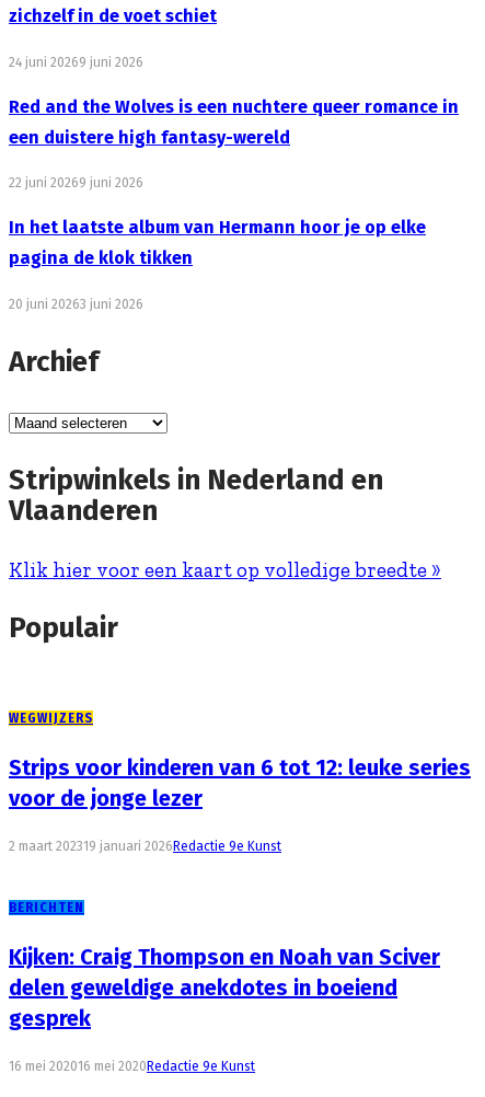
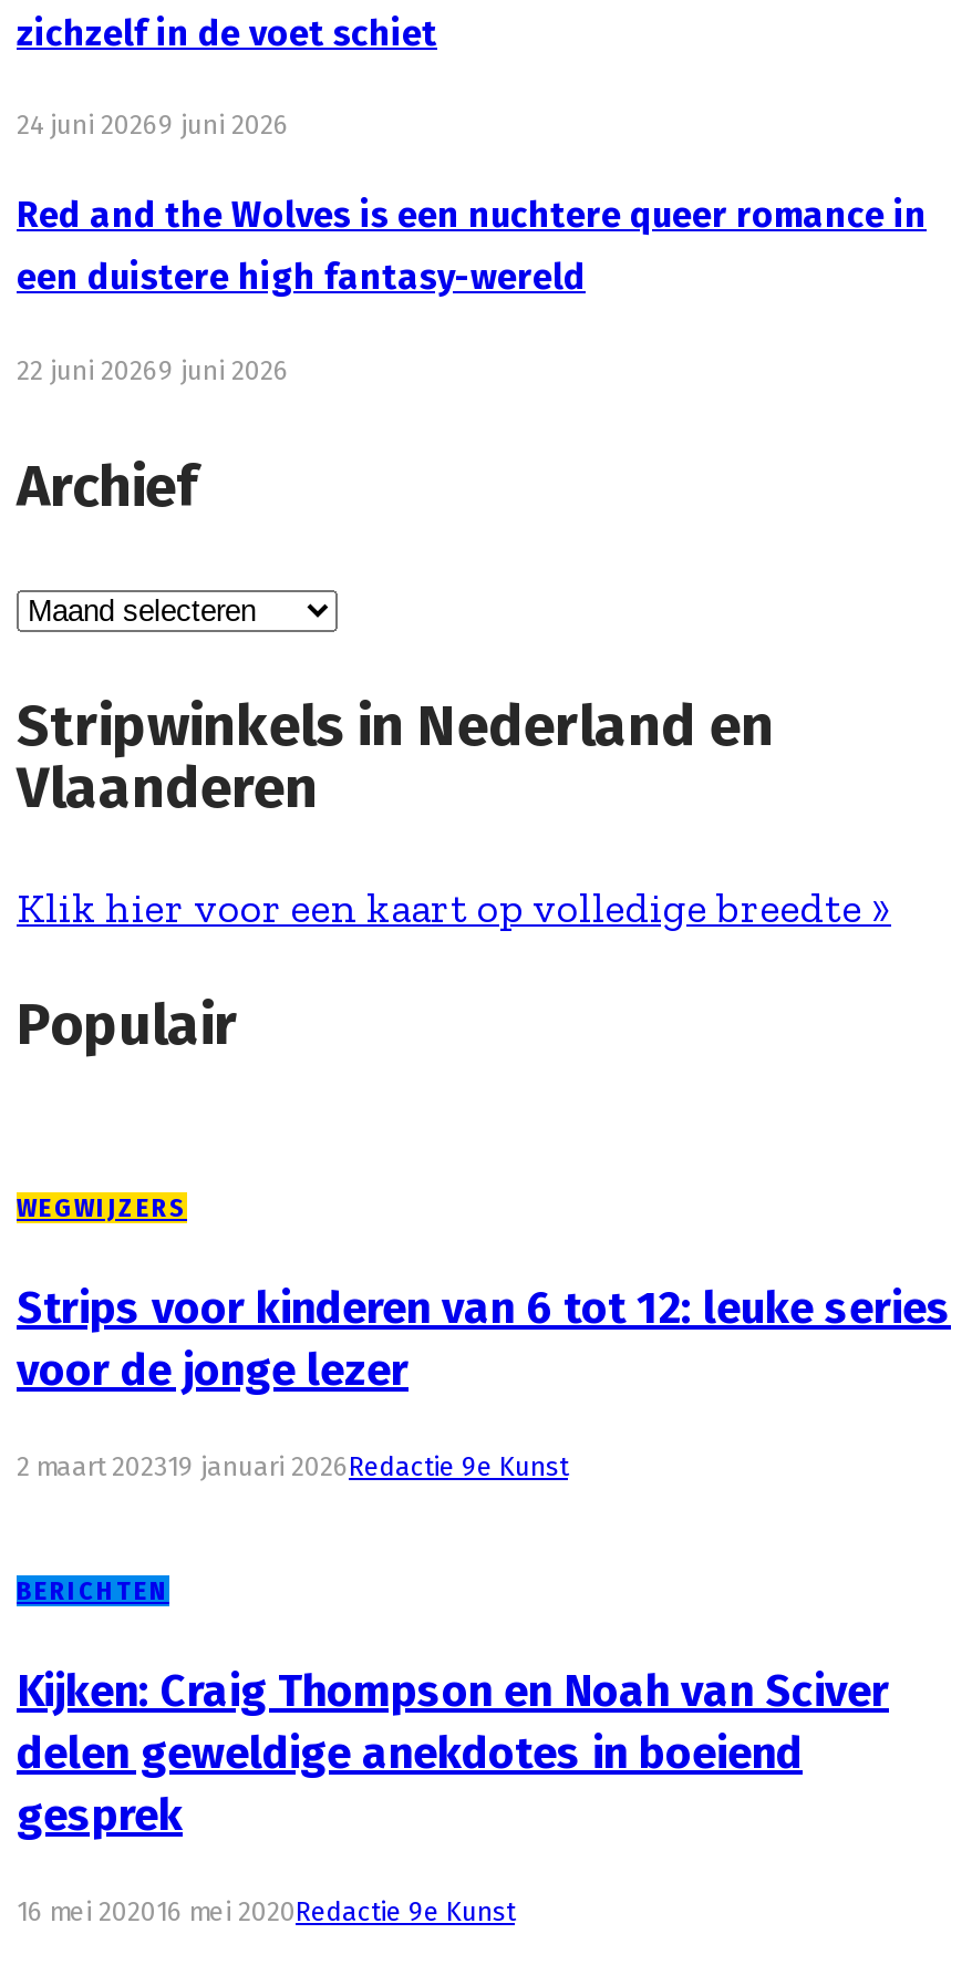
[9,217,426,312] In het laatste album van Hermann hoor je op elke | pagina de klok tikken | 20 juni 20263 juni 2026 -> none

